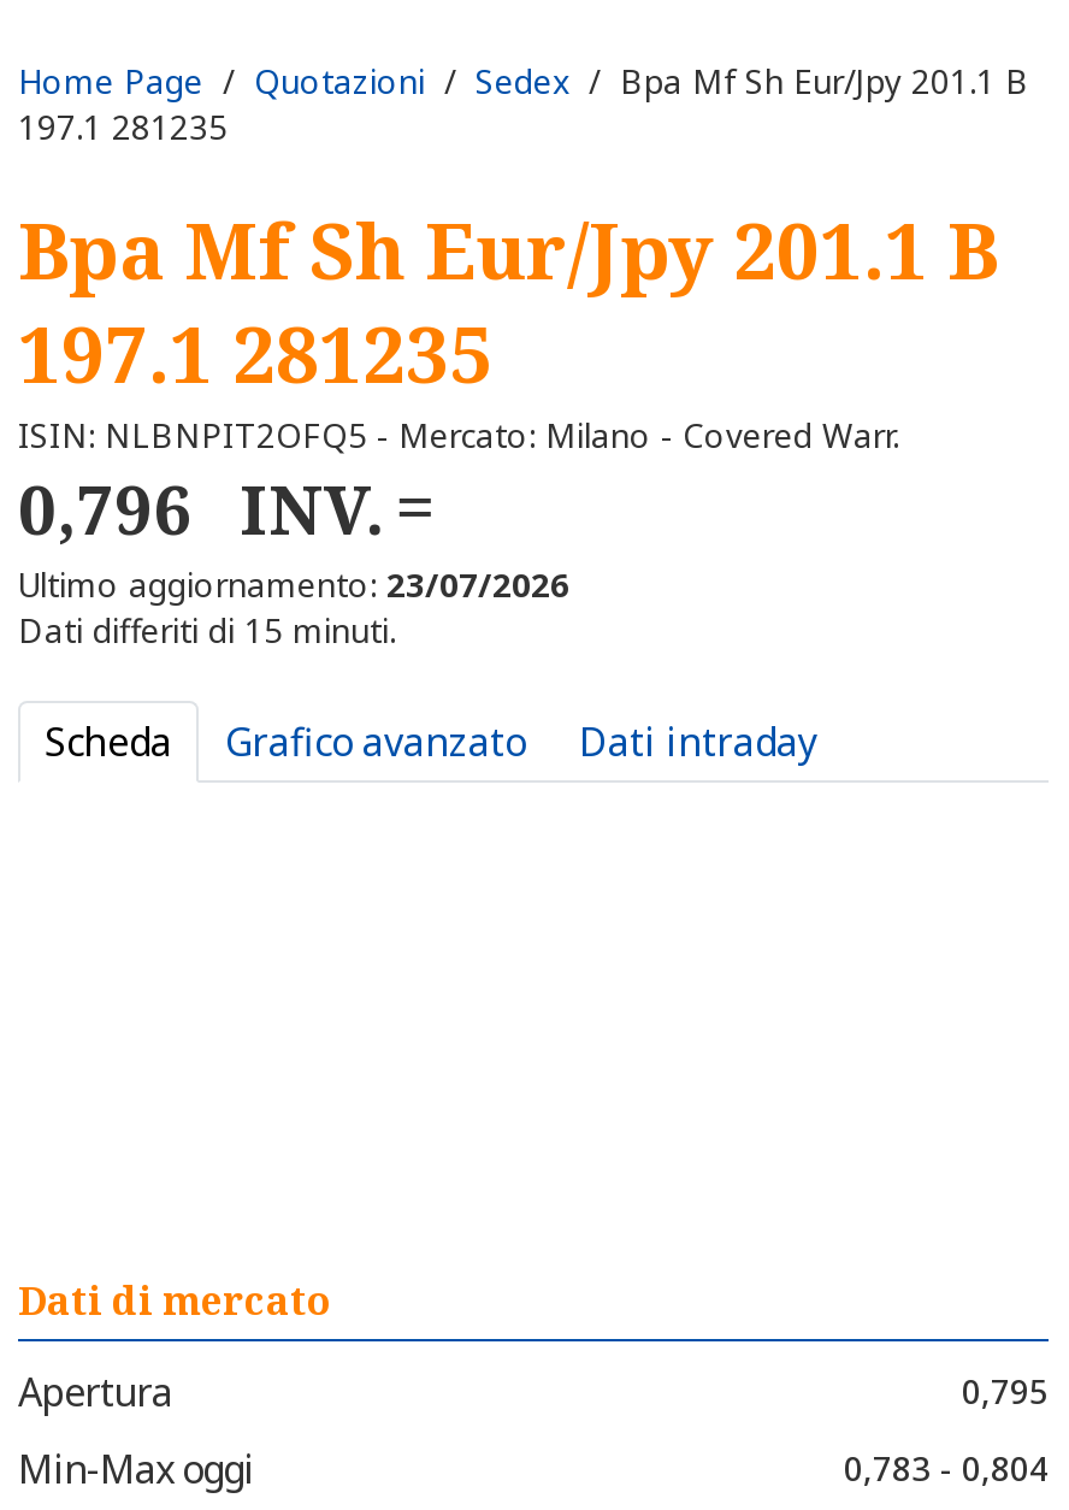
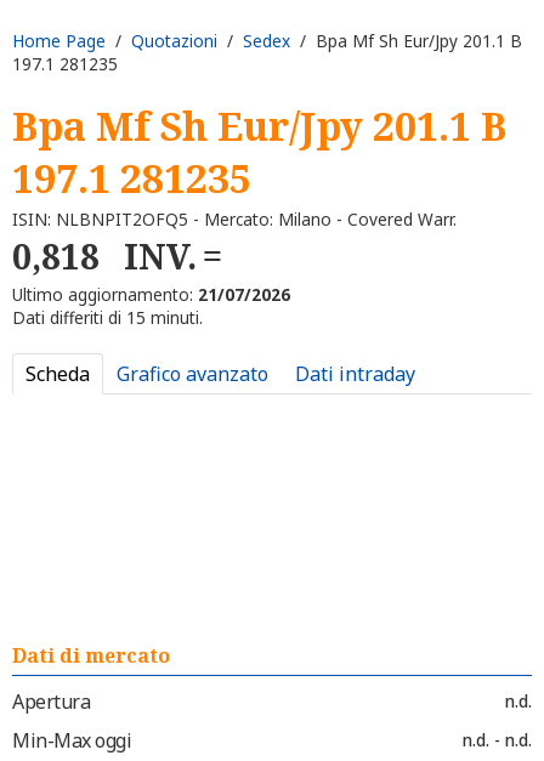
[18,462,384,554] 0,796 INV. -> [12,233,197,279] 0,818 INV.
[18,560,569,606] Ultimo aggiornamento: 23/07/2026 -> [12,282,290,305] Ultimo aggiornamento: 21/07/2026
[962,1368,1049,1414] 0,795 -> [505,689,532,712] n.d.
[844,1445,1049,1491] 0,783 - 0,804 -> [463,728,532,751] n.d. - n.d.

